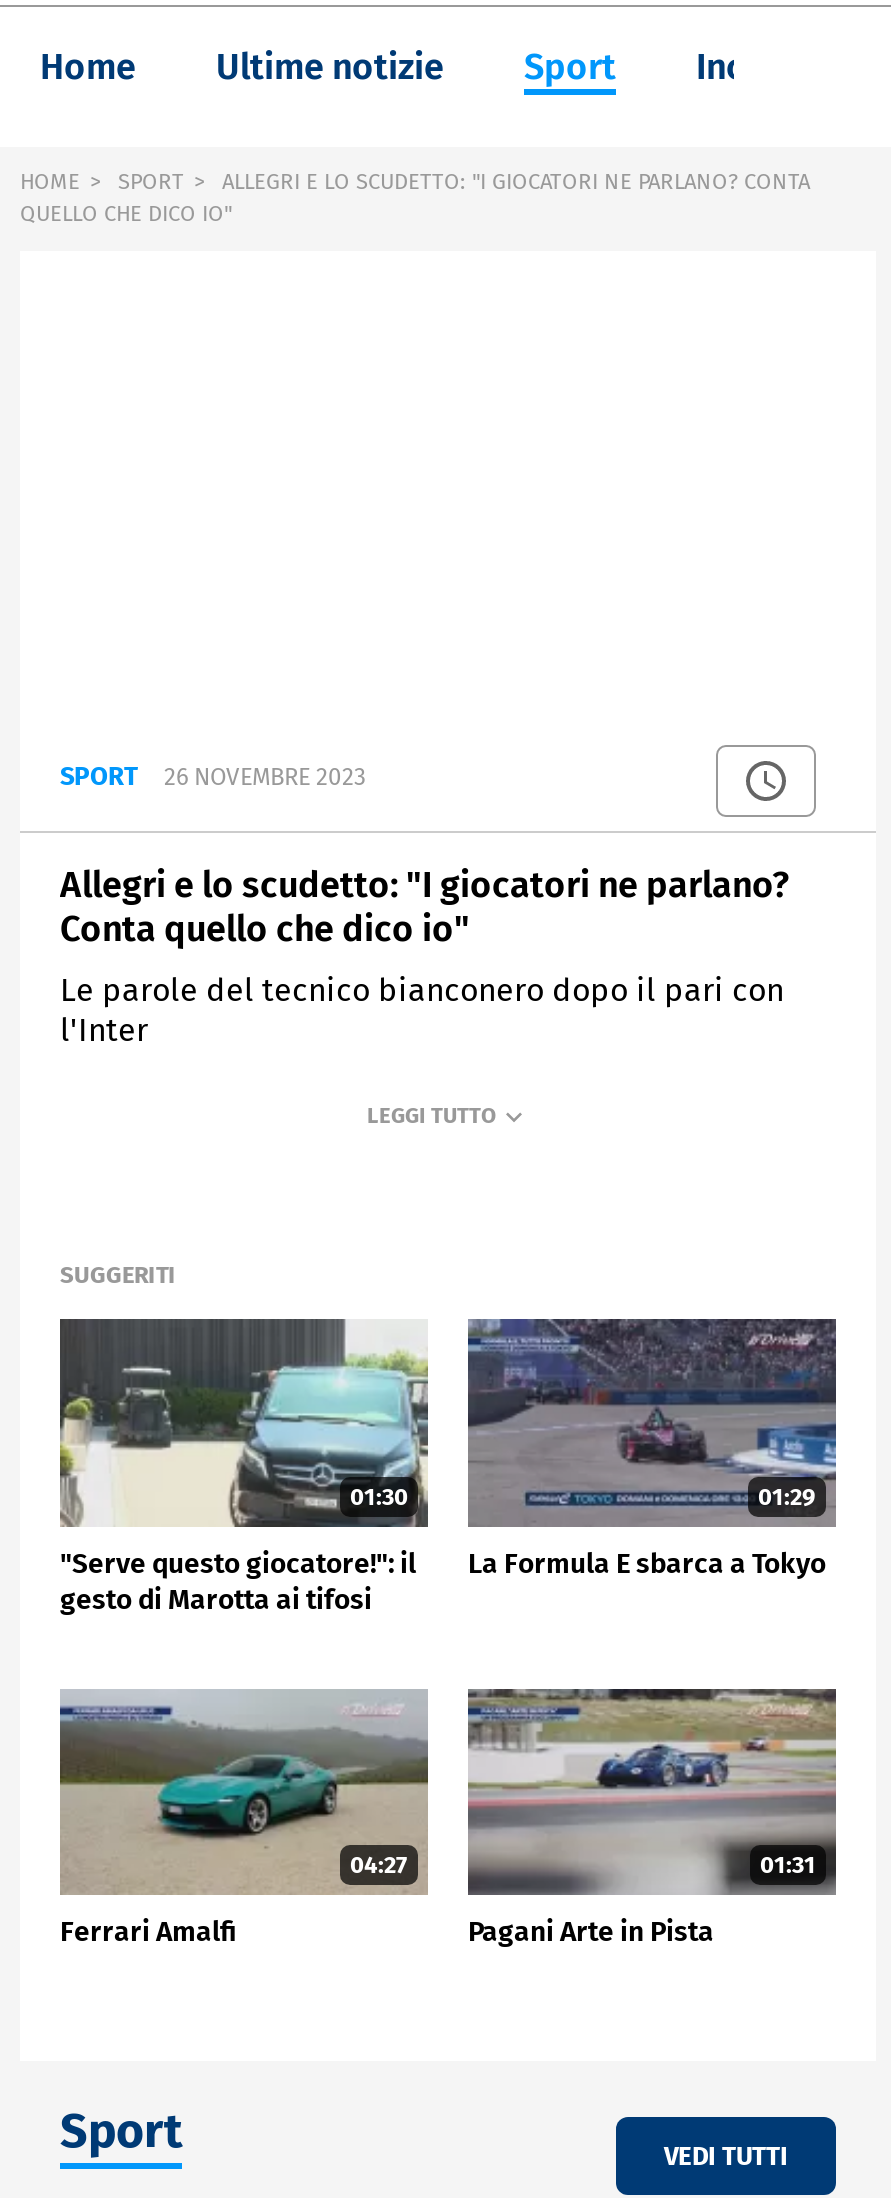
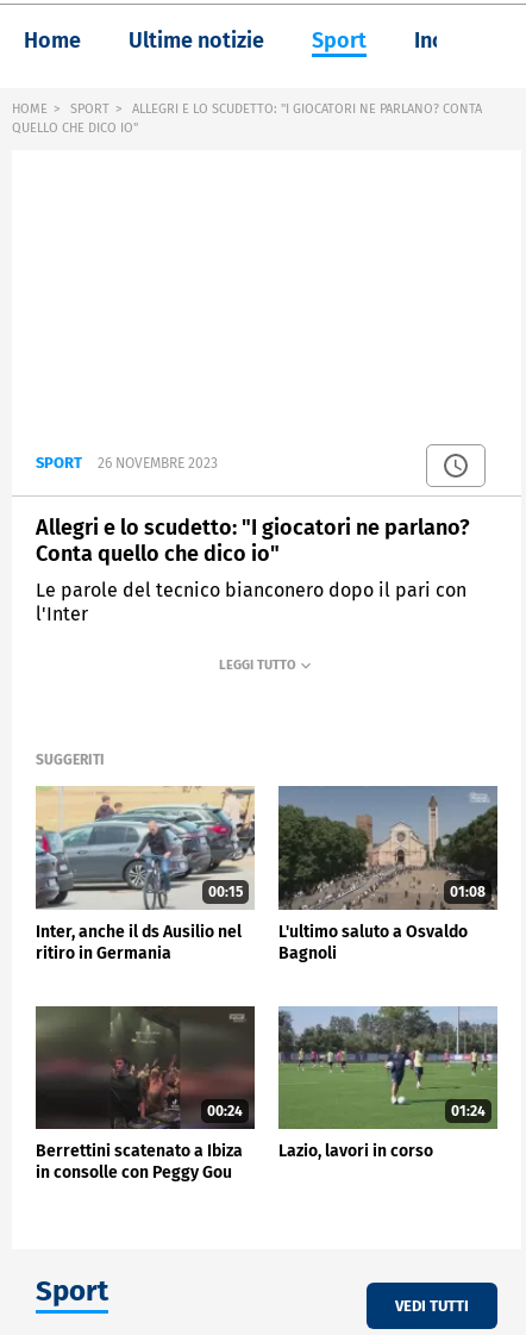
[58,1317,428,1511] [image] | 01:30 -> [36,786,255,910] [image] | 00:15
[468,1317,838,1511] [image] | 01:29 -> [278,785,497,909] [image] | 01:08
[60,1547,416,1617] "Serve questo giocatore!": il | gesto di Marotta ai tifosi -> [36,922,242,963] Inter, anche il ds Ausilio nel | ritiro in Germania
[468,1547,826,1581] La Formula E sbarca a Tokyo -> [278,922,468,963] L'ultimo saluto a Osvaldo | Bagnoli
[60,1689,428,1880] [image] | 04:27 -> [36,1005,255,1130] [image] | 00:24
[468,1687,836,1880] [image] | 01:31 -> [278,1005,497,1129] [image] | 01:24
[60,1916,236,1950] Ferrari Amalfi -> [36,1141,243,1183] Berrettini scatenato a Ibiza | in consolle con Peggy Gou
[468,1916,714,1950] Pagani Arte in Pista -> [278,1141,433,1161] Lazio, lavori in corso

